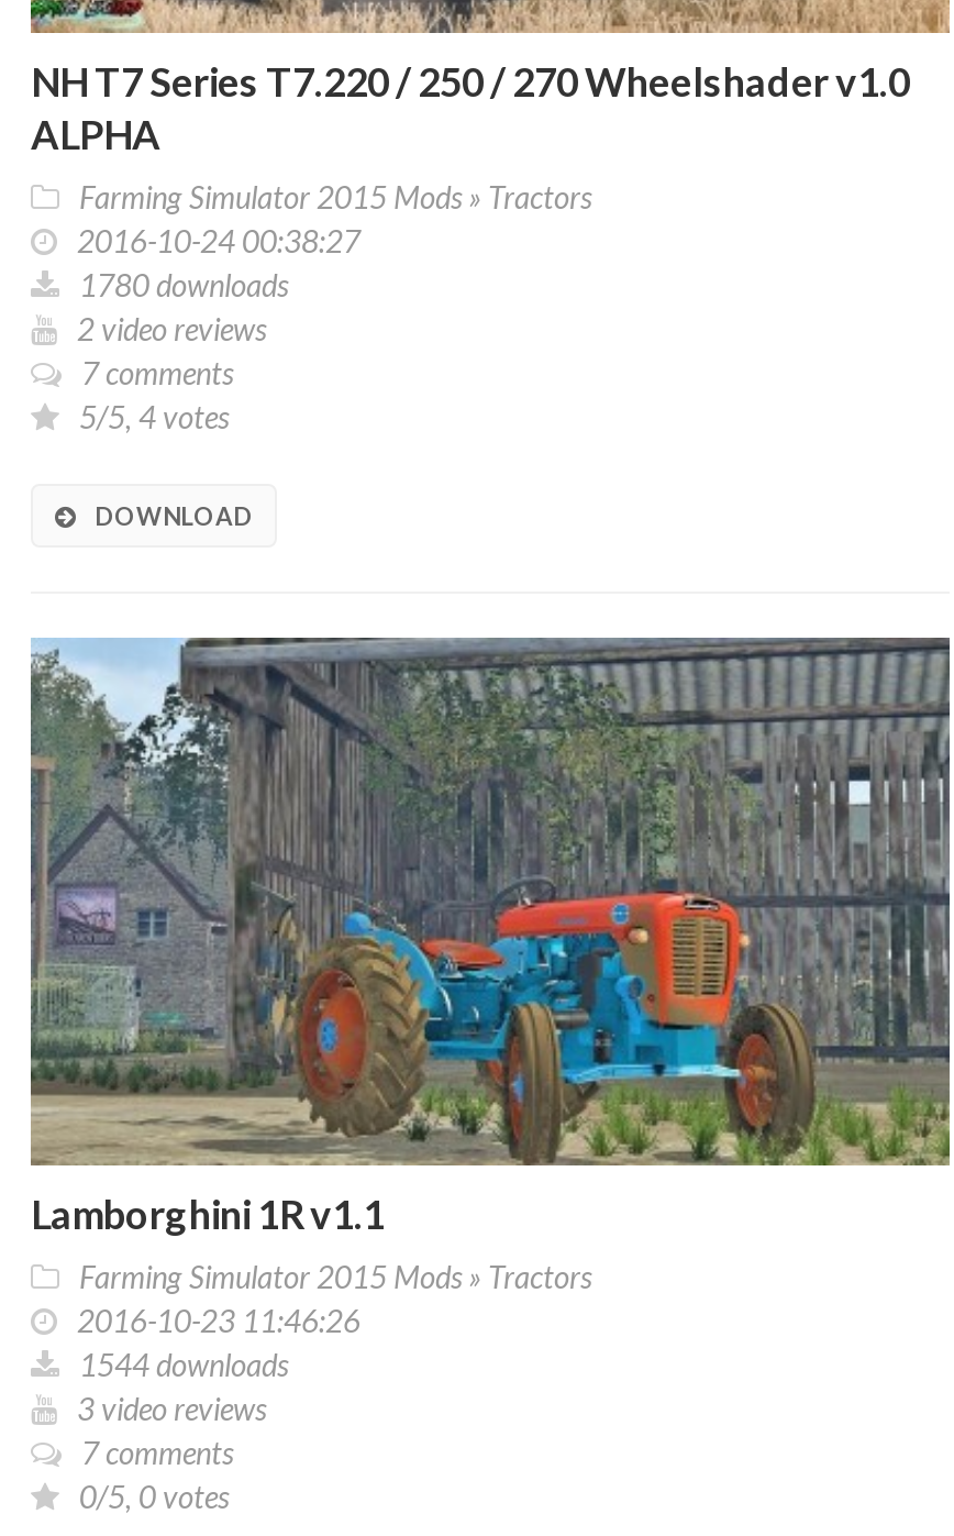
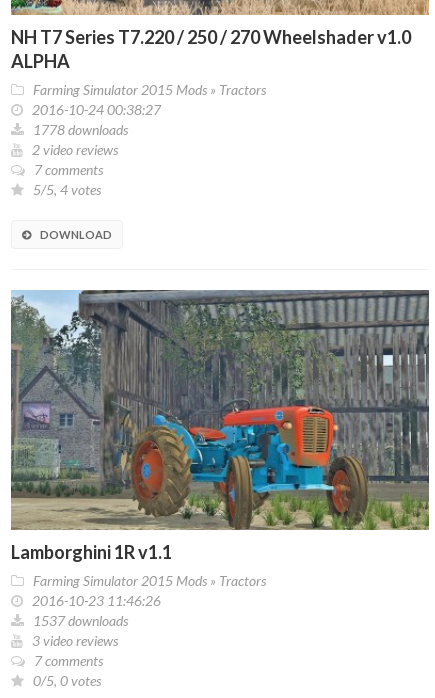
[79,266,288,303] 1780 downloads -> [33,121,128,138] 1778 downloads
[79,1346,288,1383] 1544 downloads -> [33,612,128,629] 1537 downloads

